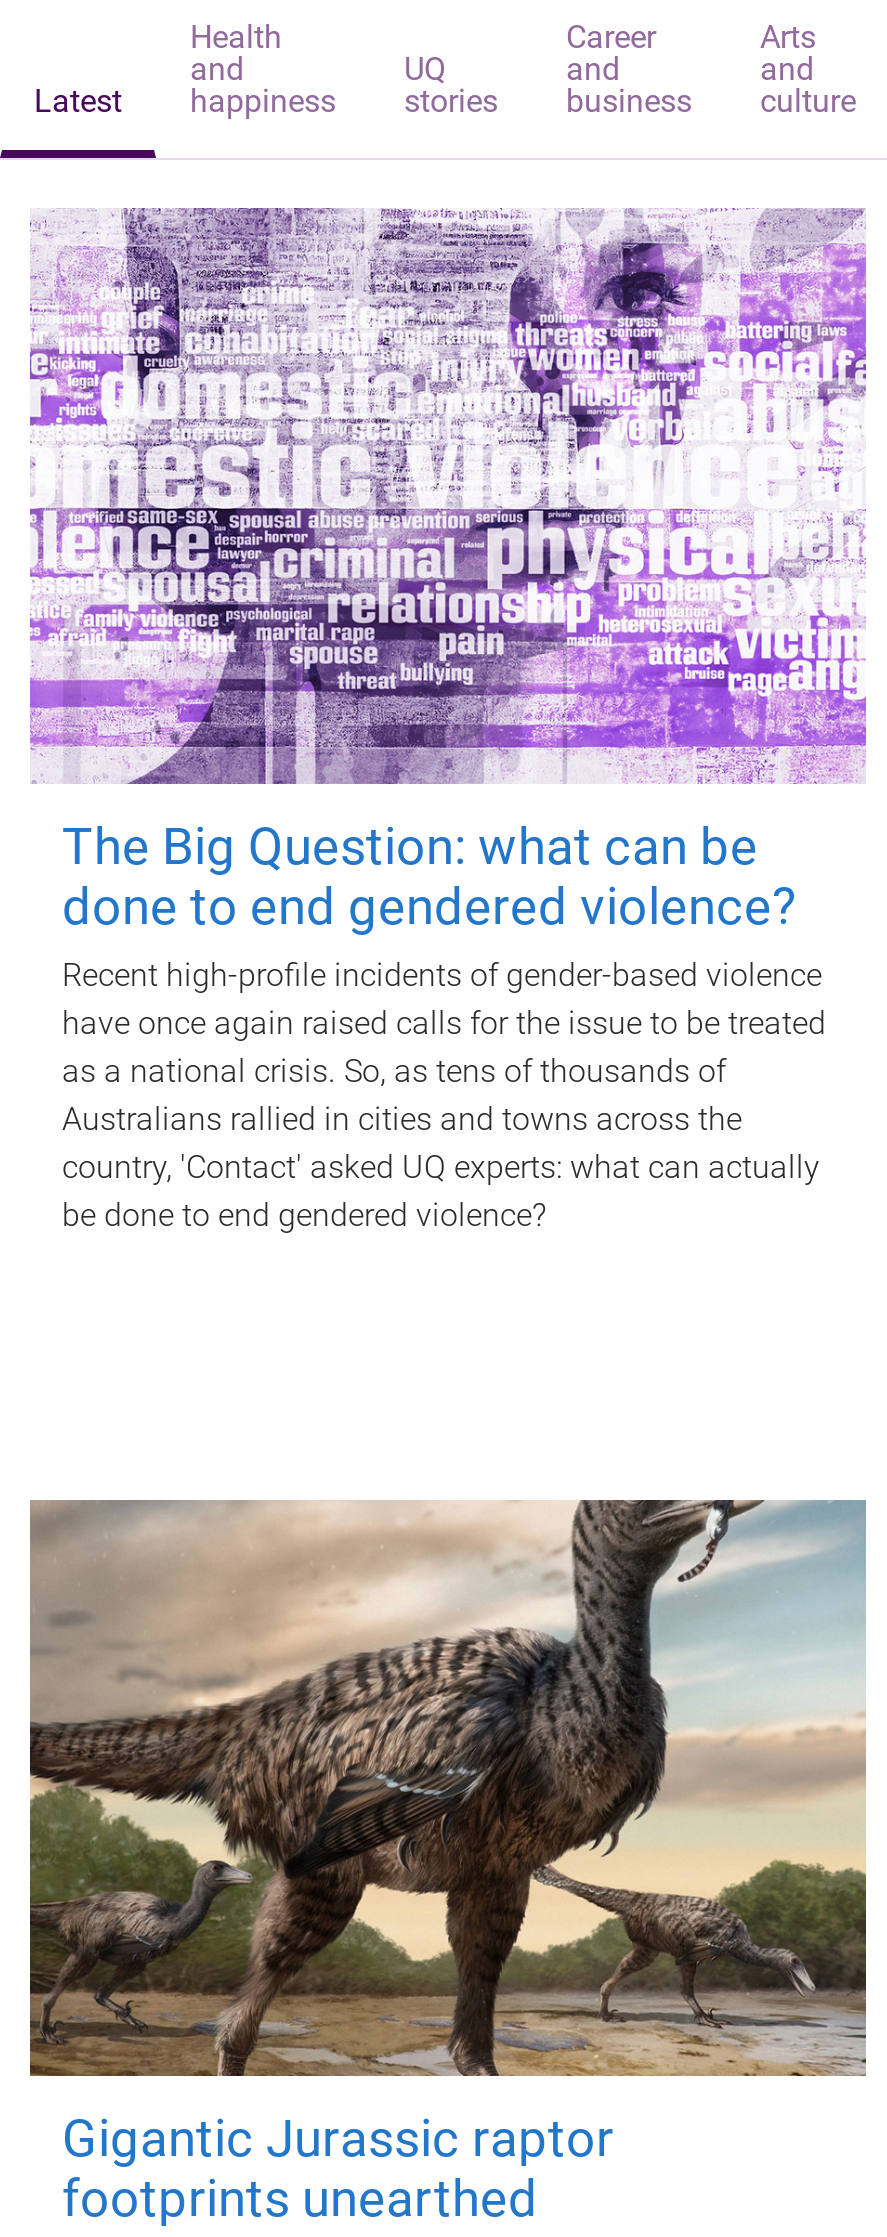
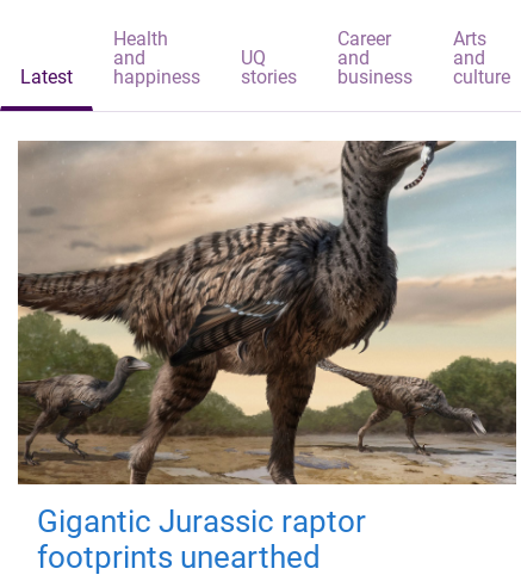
[28,208,868,1234] [image] | The Big Question: what can be | done to end gendered violence? | Recent high-profile incidents of gender-based violence | have once again raised calls for the issue to be treated | as a national crisis. So, as tens of thousands of | Australians rallied in cities and towns across the | country, 'Contact' asked UQ experts: what can actually | be done to end gendered violence? -> none

